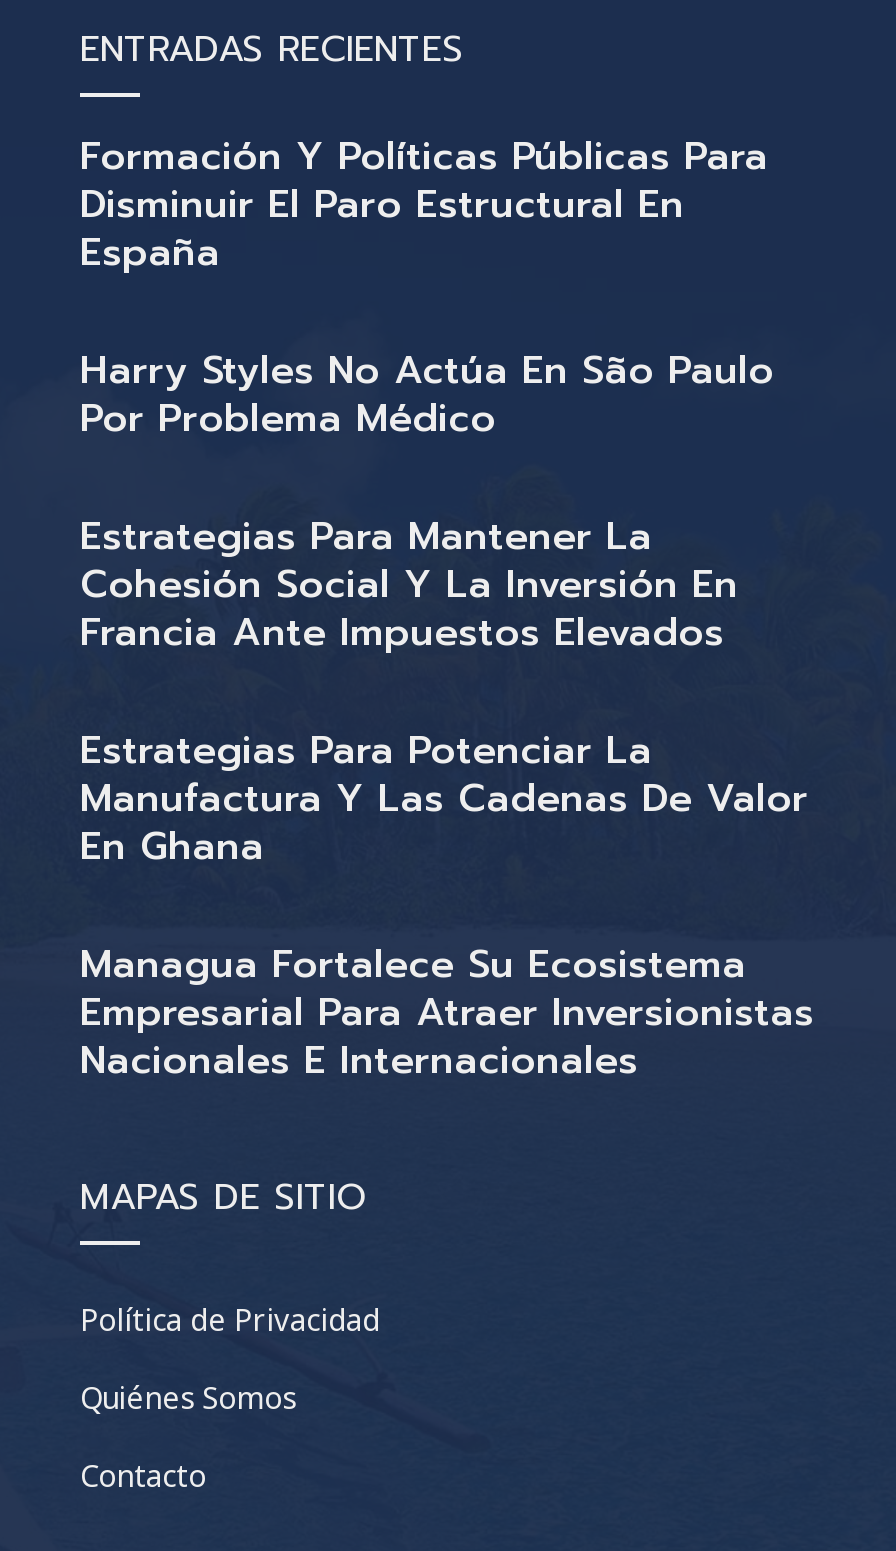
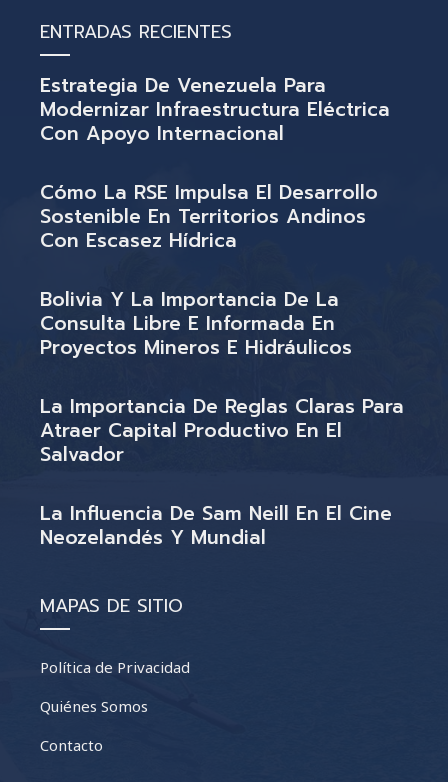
[80,128,768,282] Formación Y Políticas Públicas Para | Disminuir El Paro Estructural En | España -> [40,71,390,148] Estrategia De Venezuela Para | Modernizar Infraestructura Eléctrica | Con Apoyo Internacional
[80,342,774,448] Harry Styles No Actúa En São Paulo | Por Problema Médico -> [40,178,378,255] Cómo La RSE Impulsa El Desarrollo | Sostenible En Territorios Andinos | Con Escasez Hídrica
[80,508,738,662] Estrategias Para Mantener La | Cohesión Social Y La Inversión En | Francia Ante Impuestos Elevados -> [40,285,352,362] Bolivia Y La Importancia De La | Consulta Libre E Informada En | Proyectos Mineros E Hidráulicos
[80,722,808,876] Estrategias Para Potenciar La | Manufactura Y Las Cadenas De Valor | En Ghana -> [40,392,404,469] La Importancia De Reglas Claras Para | Atraer Capital Productivo En El | Salvador
[80,936,814,1090] Managua Fortalece Su Ecosistema | Empresarial Para Atraer Inversionistas | Nacionales E Internacionales -> [40,499,392,552] La Influencia De Sam Neill En El Cine | Neozelandés Y Mundial

